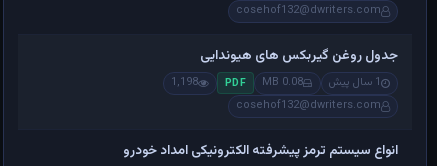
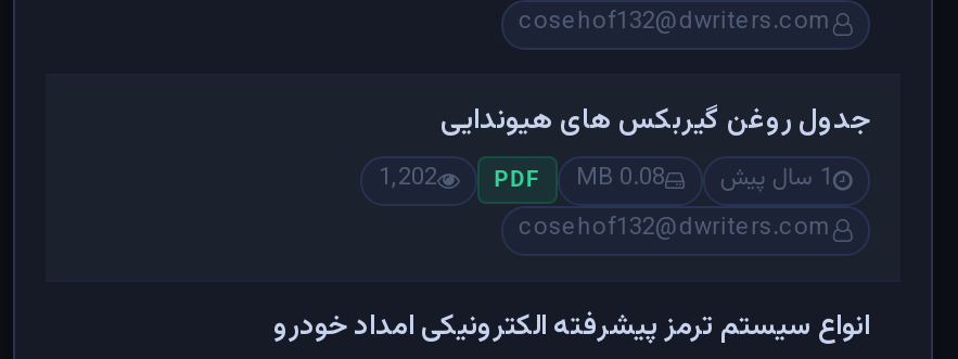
[171,74,246,92] 1,198 PDF -> [379,161,541,199] 1,202 PDF

